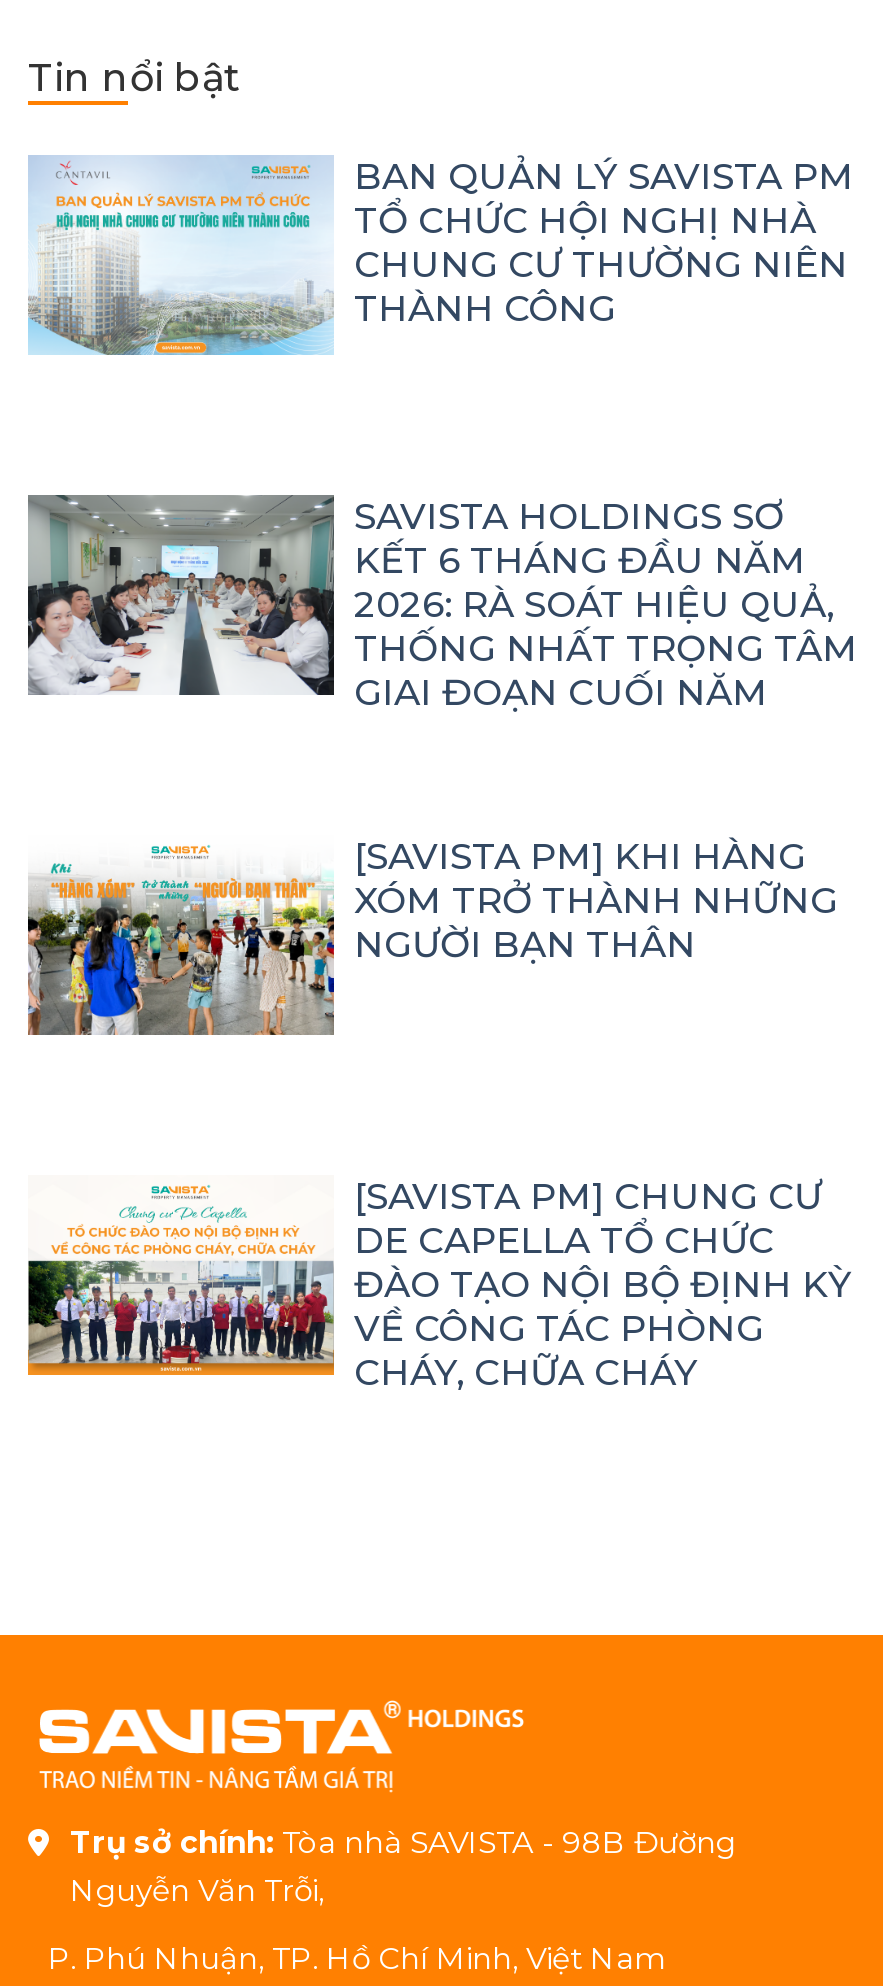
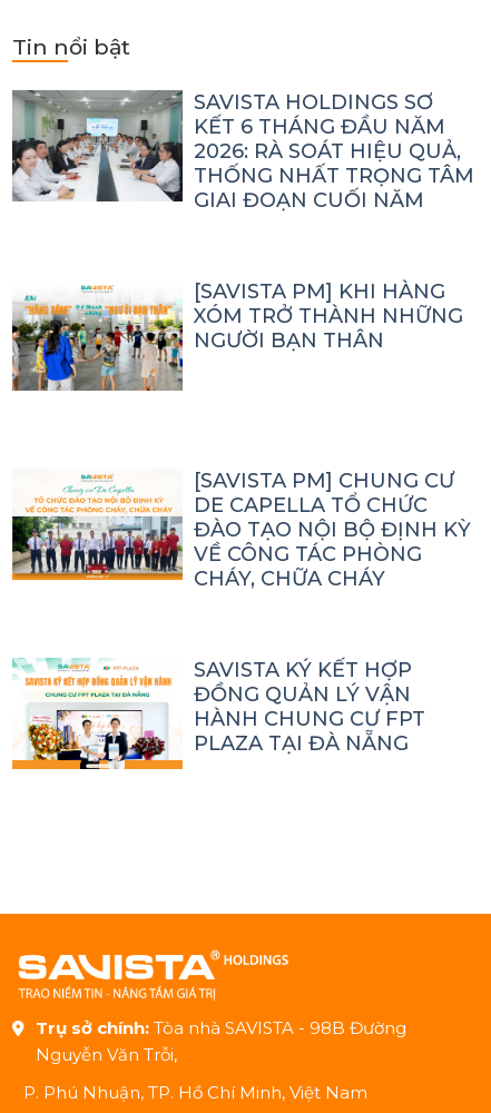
[28,155,854,357] [image] | BAN QUẢN LÝ SAVISTA PM | TỔ CHỨC HỘI NGHỊ NHÀ | CHUNG CƯ THƯỜNG NIÊN | THÀNH CÔNG -> none
moved [26,493,858,1395] -> [11,89,474,591]: [image] | SAVISTA HOLDINGS SƠ | KẾT 6 THÁNG ĐẦU NĂM | ... | VỀ CÔNG TÁC PHÒNG | CHÁY, CHỮA CHÁY
none -> [11,657,425,756] [image] | SAVISTA KÝ KẾT HỢP | ĐỒNG QUẢN LÝ VẬN | HÀNH CHUNG CƯ FPT | PLAZA TẠI ĐÀ NẴNG
none -> [12,707,178,770] [image]

